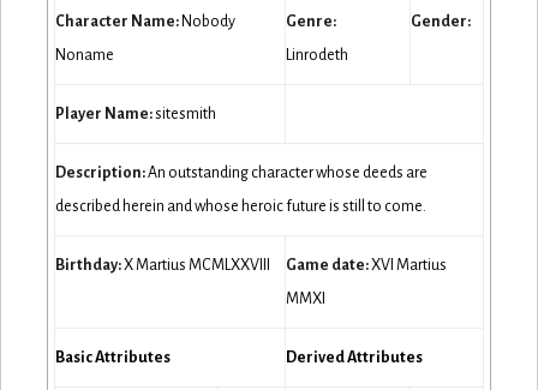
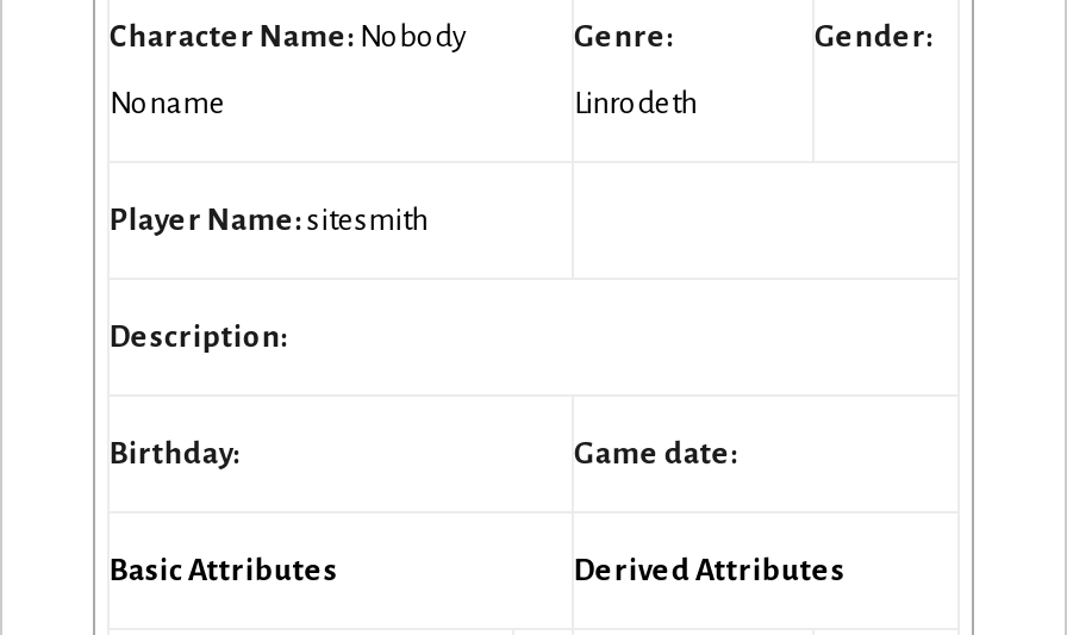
[55,164,446,307] Description: An outstanding character whose deeds are | described herein and whose heroic future is still to come. | Birthday: X Martius MCMLXXVIII | Game date: XVI Martius | MMXI -> [109,320,738,470] Description: | Birthday: | Game date:

